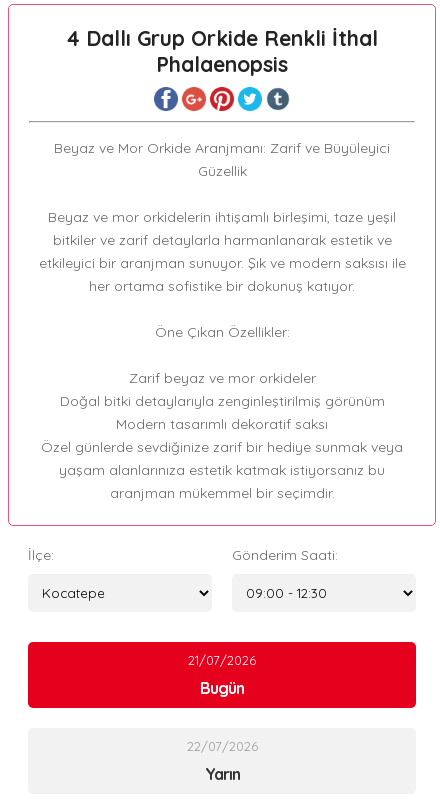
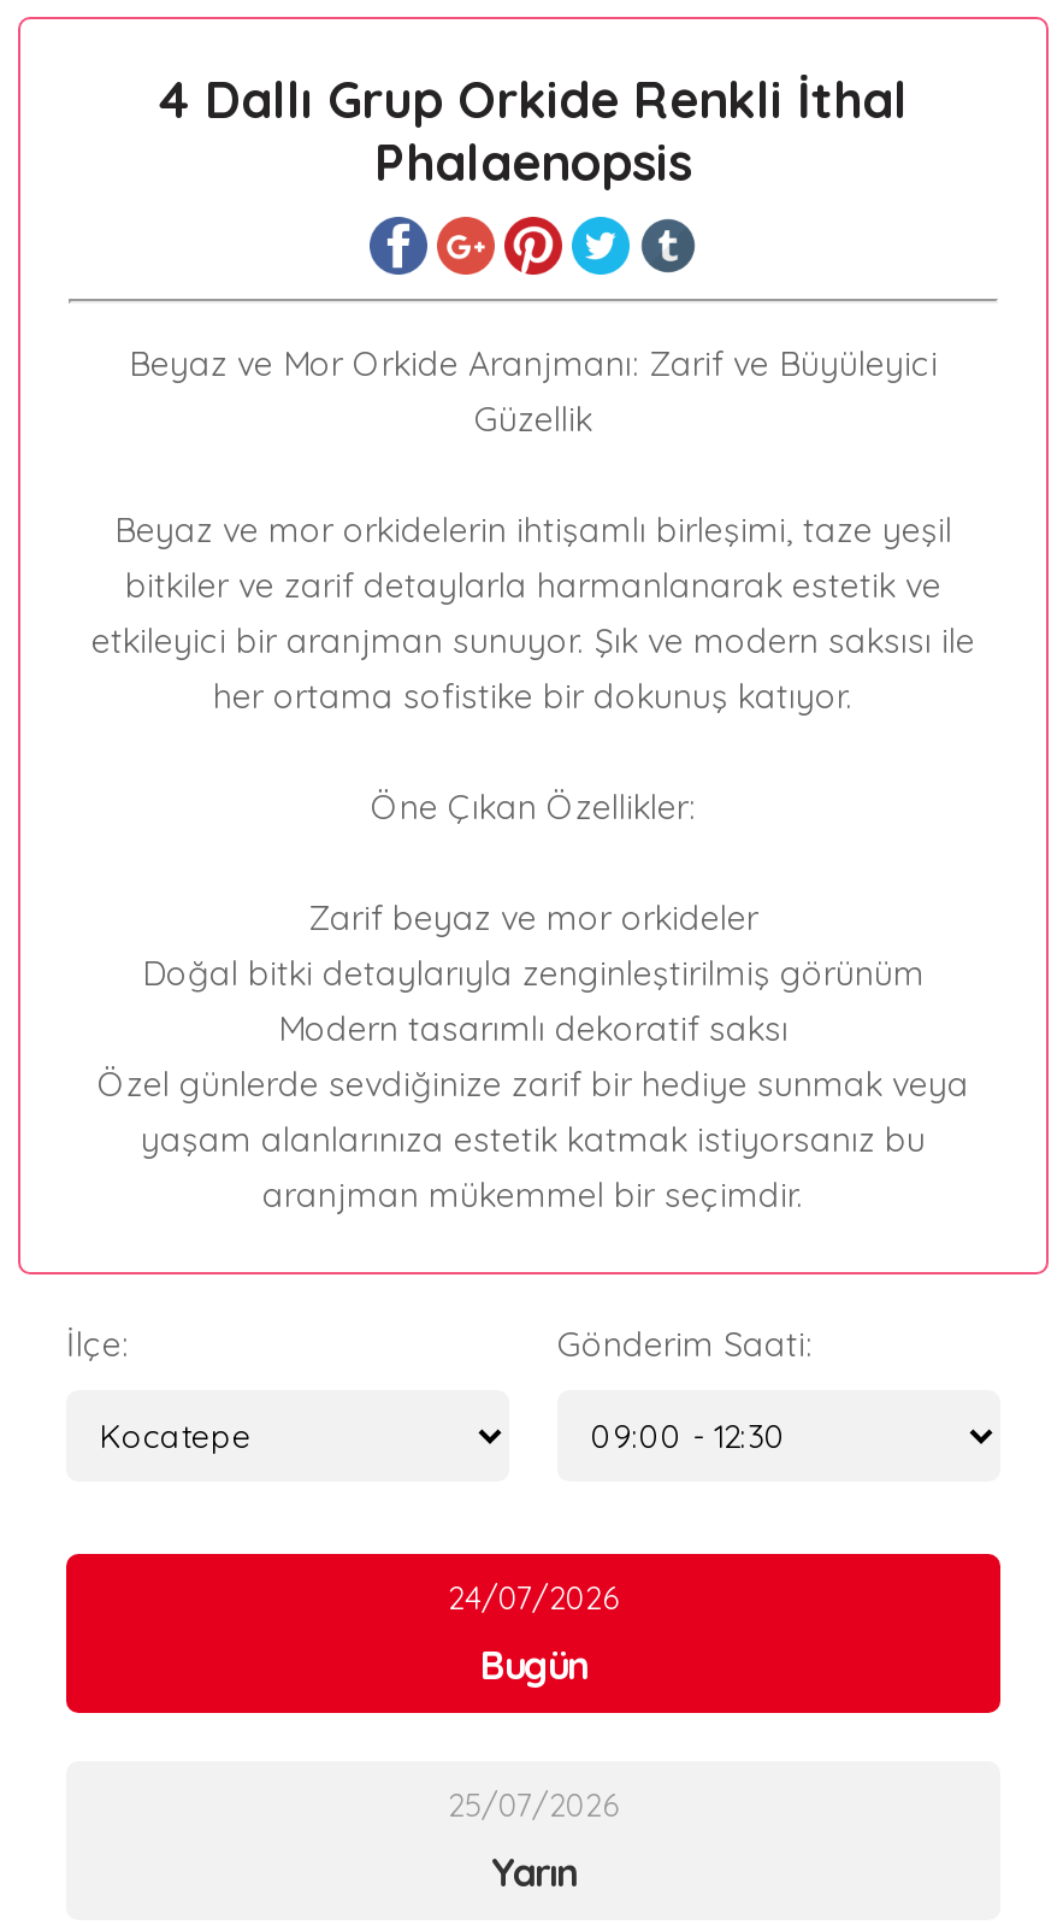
[188,651,256,667] 21/07/2026 -> [448,1577,619,1615] 24/07/2026
[186,737,257,753] 22/07/2026 -> [448,1784,619,1823] 25/07/2026

